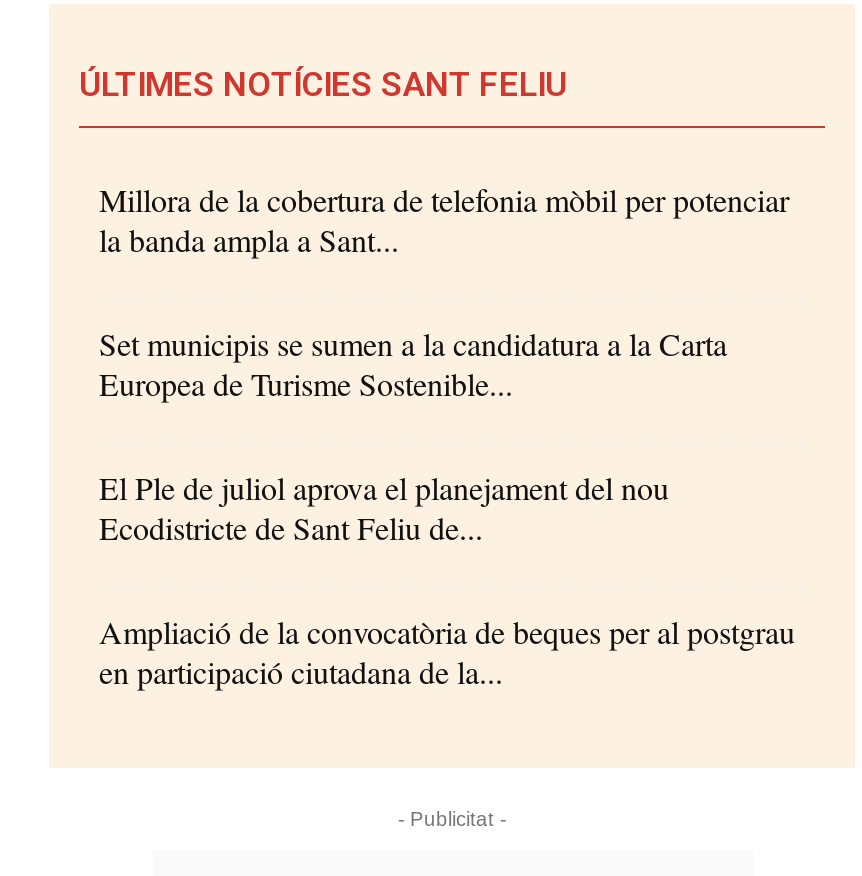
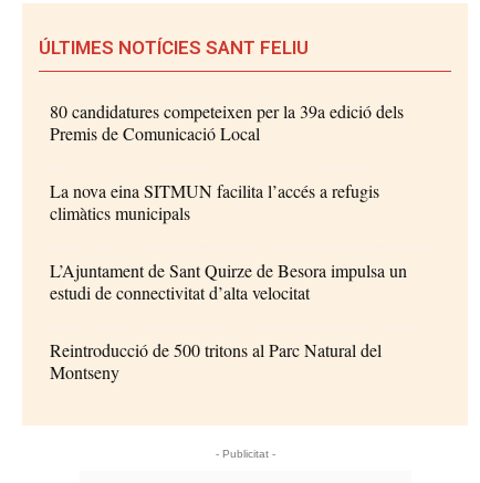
[99,177,789,259] Millora de la cobertura de telefonia mòbil per potenciar | la banda ampla a Sant... -> [50,99,404,144] 80 candidatures competeixen per la 39a edició dels | Premis de Comunicació Local
[99,321,727,403] Set municipis se sumen a la candidatura a la Carta | Europea de Turisme Sostenible... -> [50,179,379,224] La nova eina SITMUN facilita l’accés a refugis | climàtics municipals
[99,465,669,547] El Ple de juliol aprova el planejament del nou | Ecodistricte de Sant Feliu de... -> [50,258,407,304] L’Ajuntament de Sant Quirze de Besora impulsa un | estudi de connectivitat d’alta velocitat
[99,609,795,691] Ampliació de la convocatòria de beques per al postgrau | en participació ciutadana de la... -> [50,338,382,383] Reintroducció de 500 tritons al Parc Natural del | Montseny

